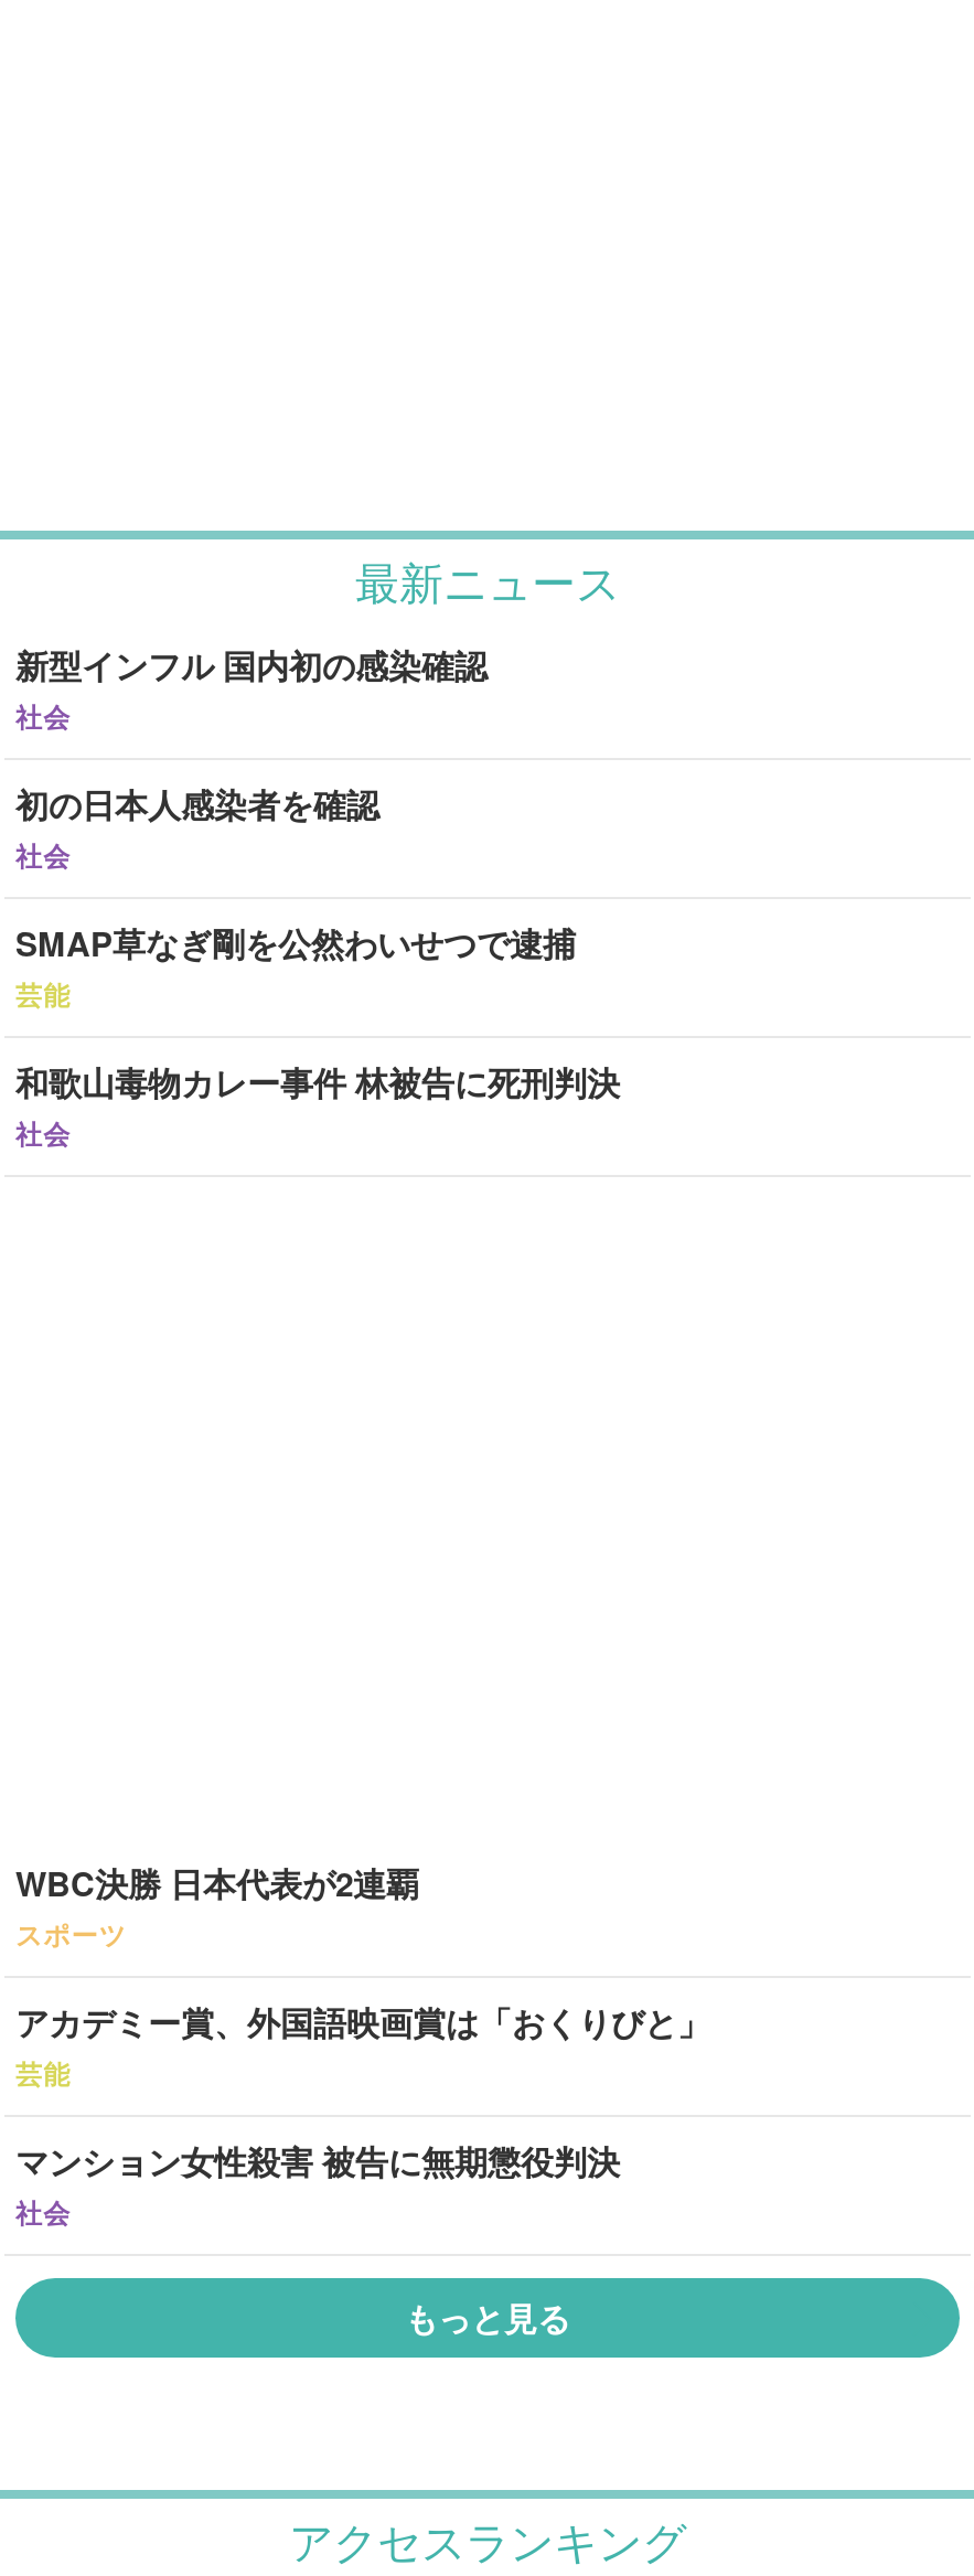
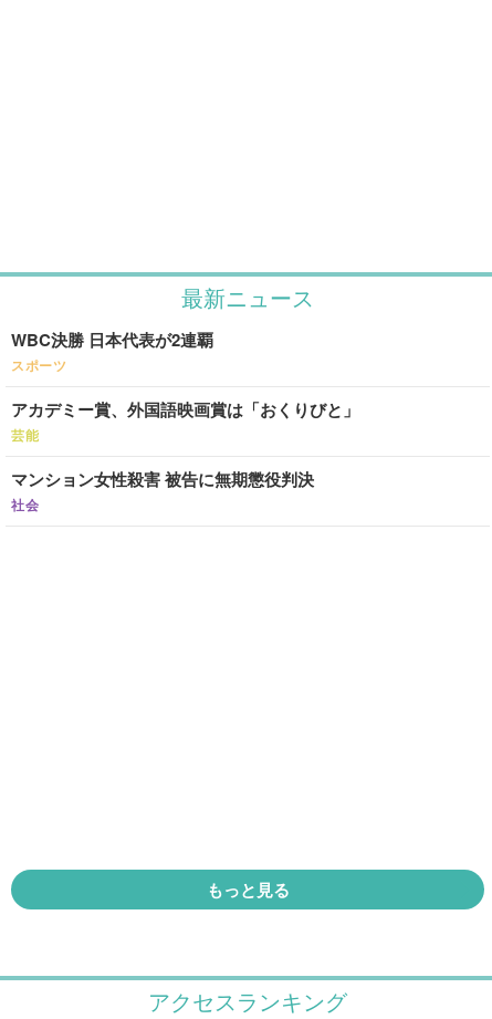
[15,641,620,1151] 新型インフル 国内初の感染確認 | 社会 | 初の日本人感染者を確認 | 社会 | SMAP草なぎ剛を公然わいせつで逮捕 | 芸能 | 和歌山毒物カレー事件 林被告に死刑判決 | 社会 -> none
moved [15,1859,710,2230] -> [11,327,359,513]: WBC決勝 日本代表が2連覇 | スポーツ | アカデミー賞、外国語映画賞は「おくりびと」 | 芸能 | マンション女性殺害 被告に無期懲役判決 | 社会

